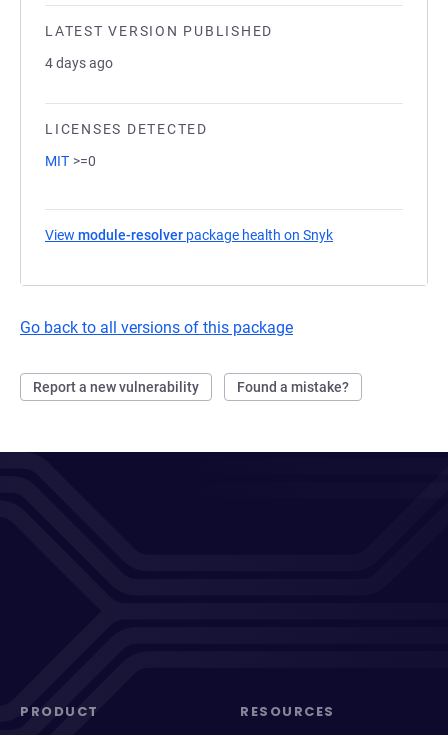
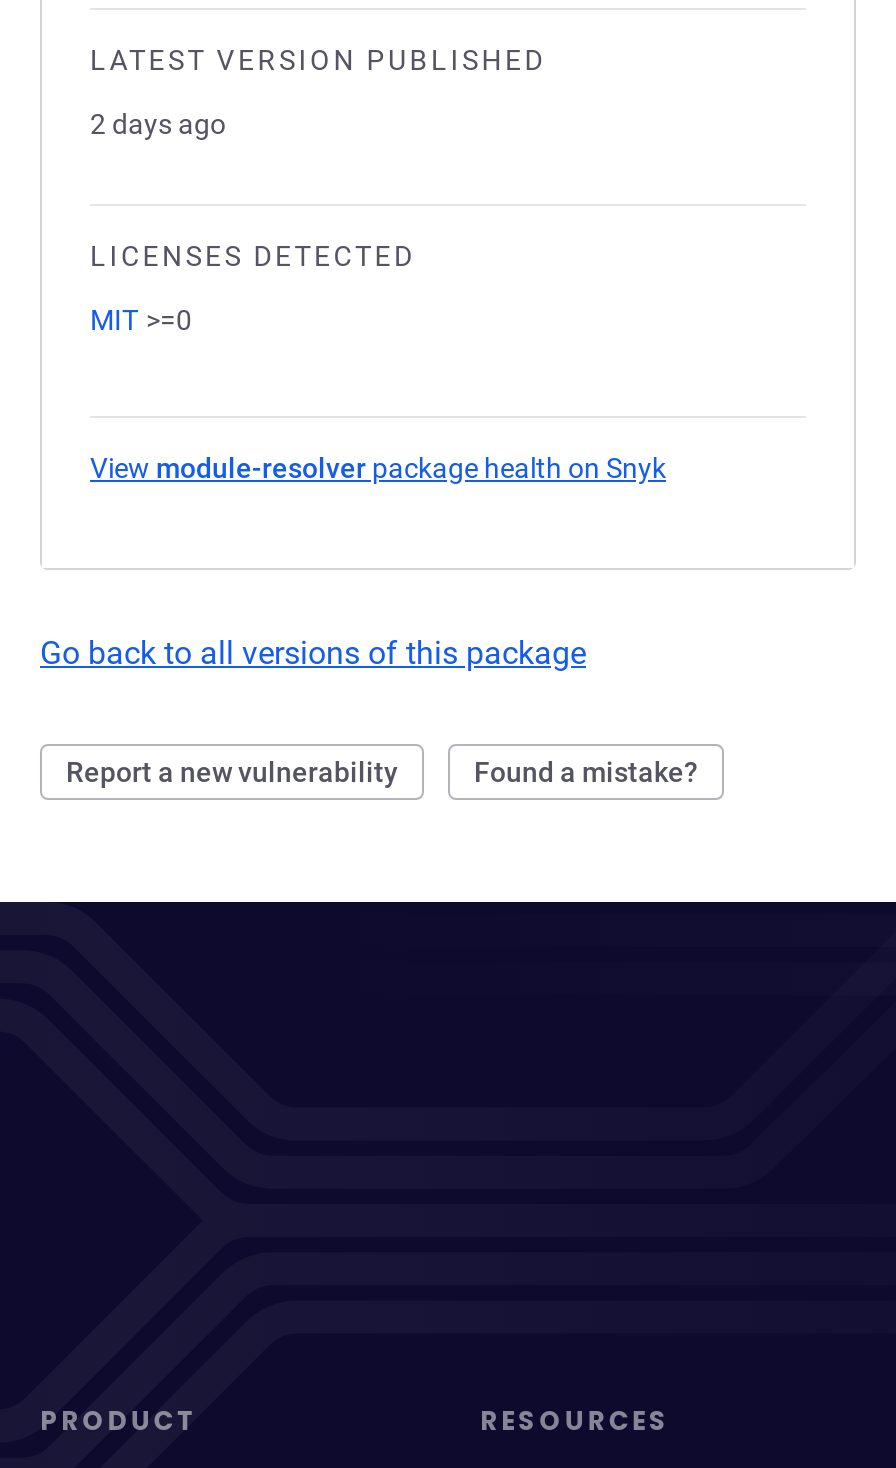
[45,55,113,71] 4 days ago -> [90,108,226,140] 2 days ago

